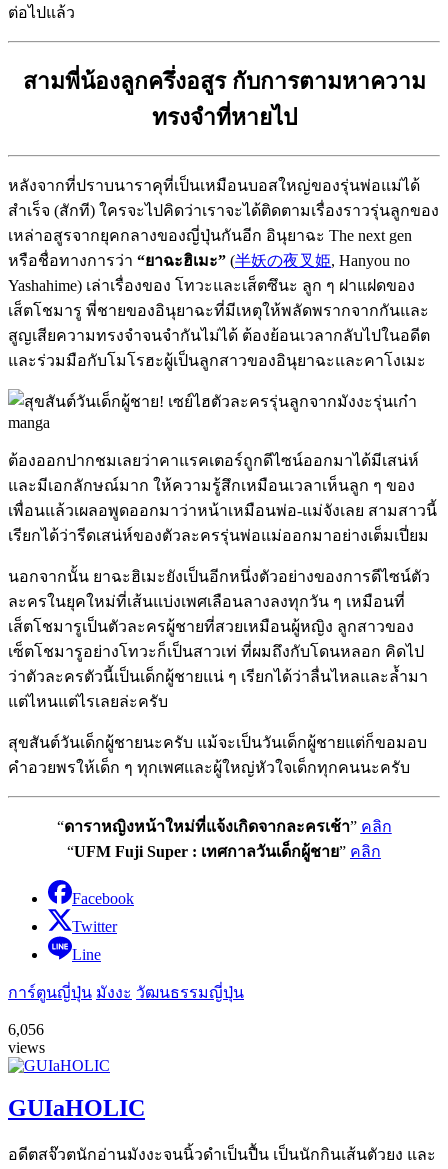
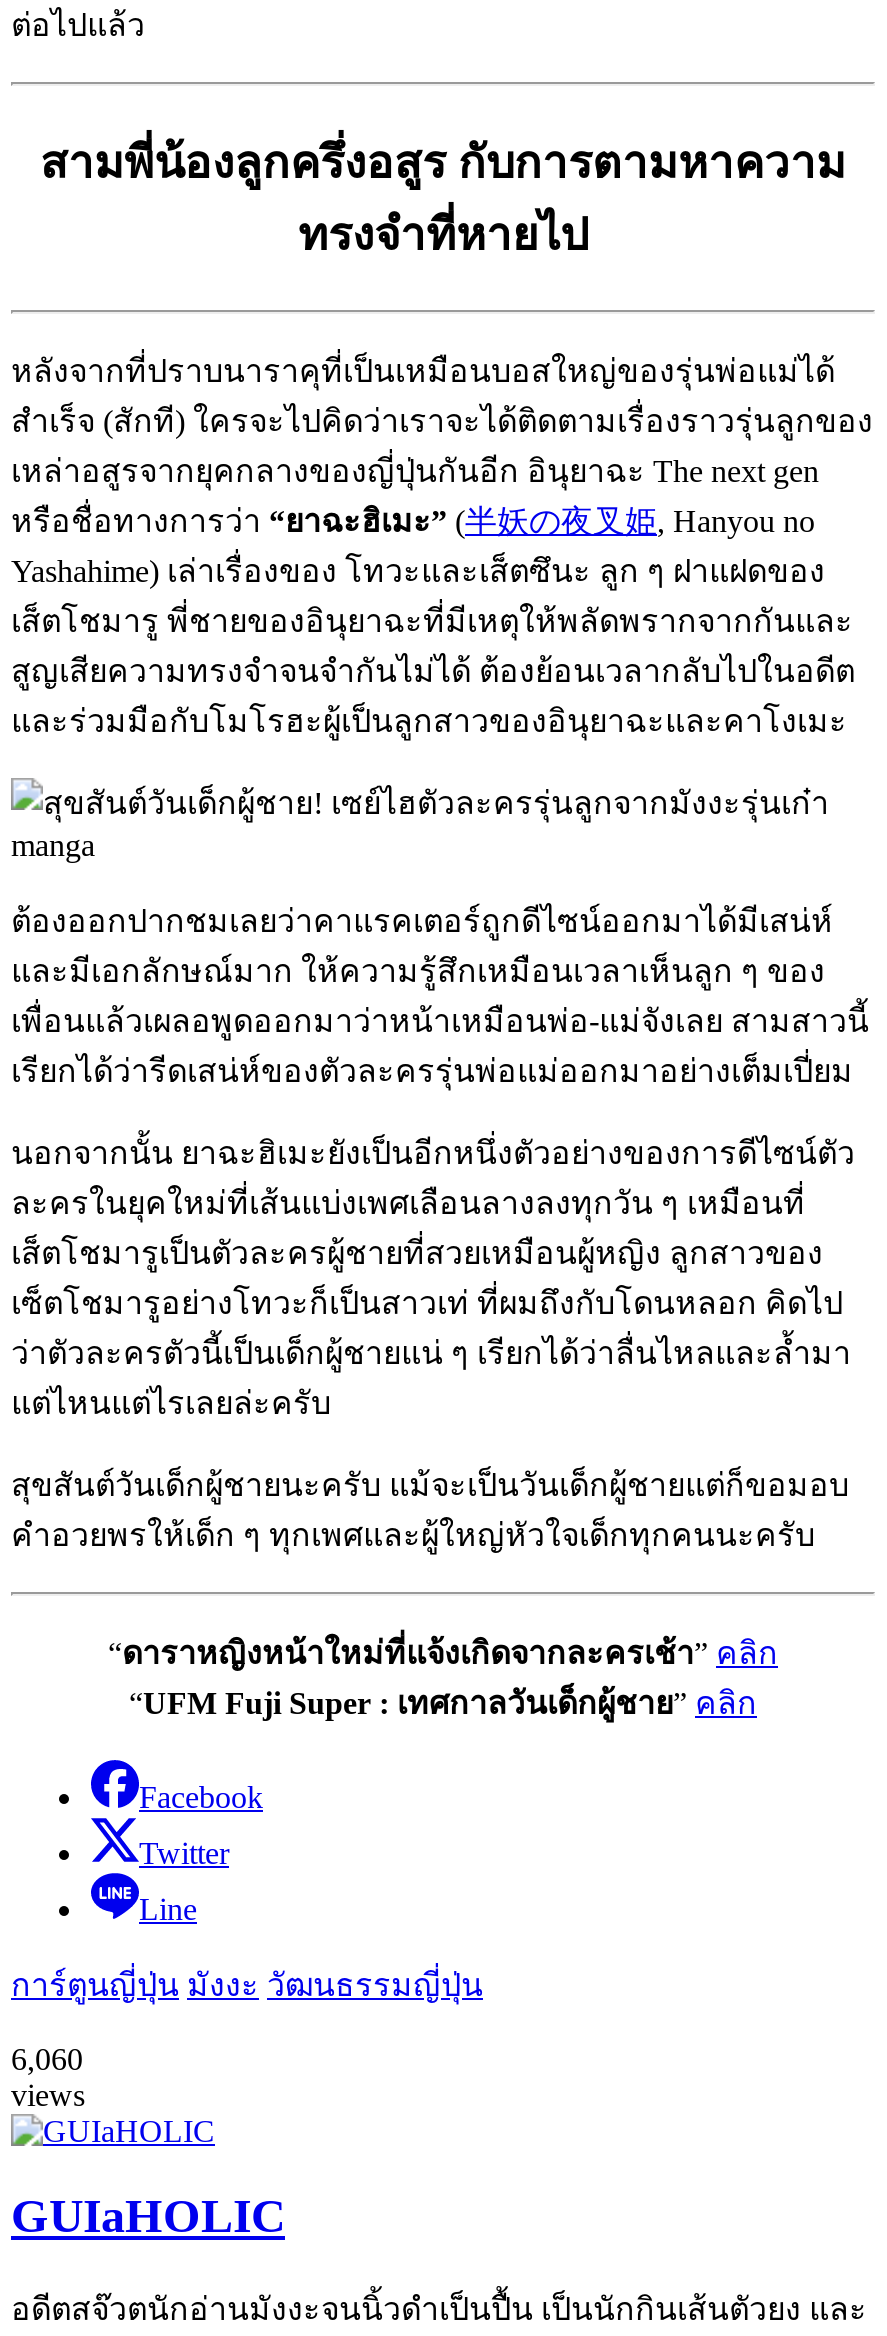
[8,1021,44,1038] 6,056 -> [11,2042,83,2076] 6,060

